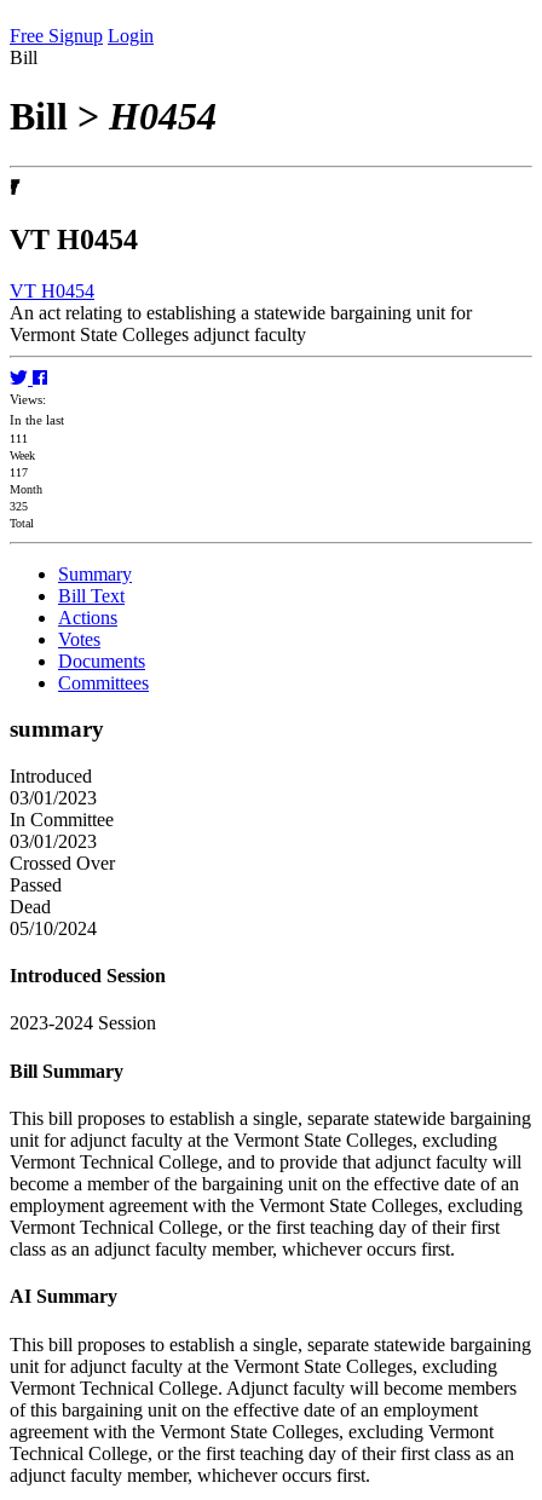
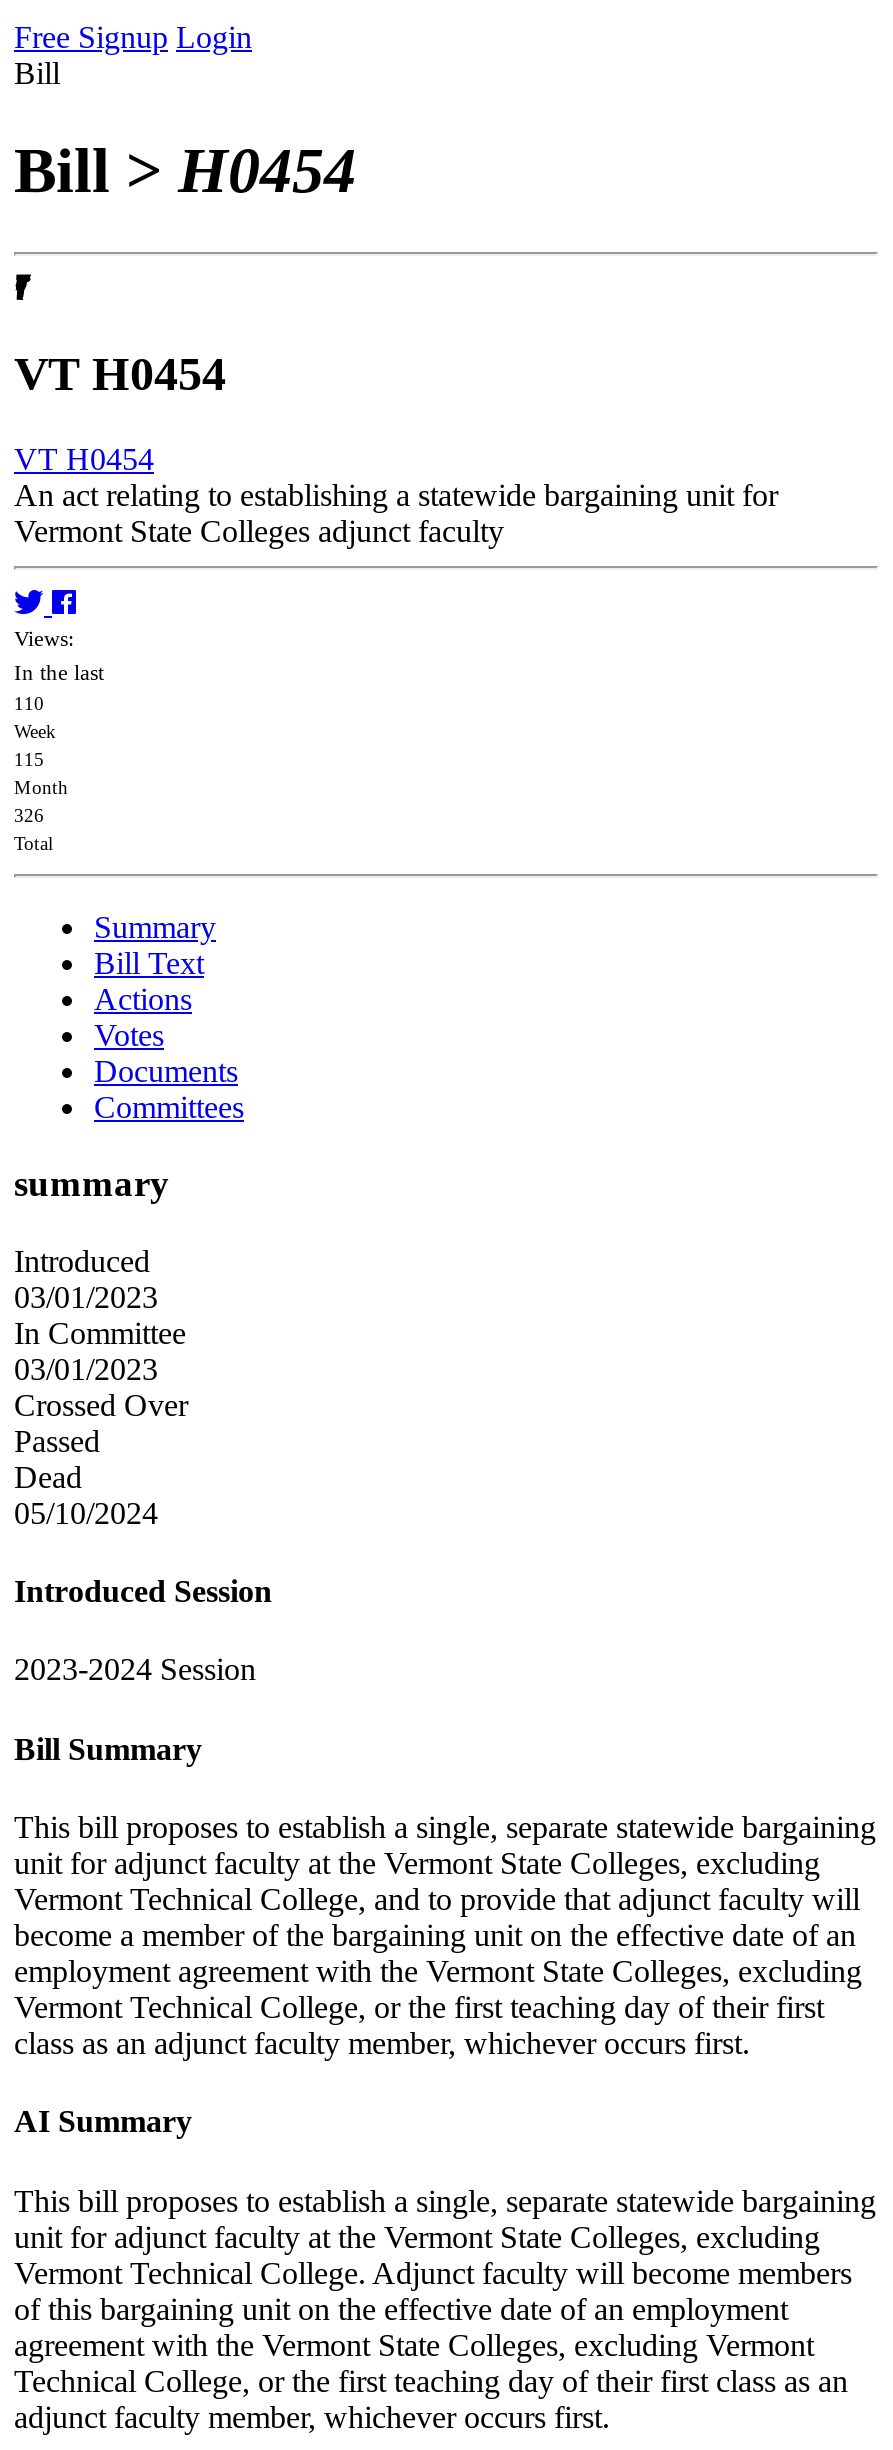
[10,431,28,445] 111 -> [14,691,44,713] 110
[10,465,28,478] 117 -> [14,747,44,769] 115
[10,499,28,512] 325 -> [14,803,44,825] 326

